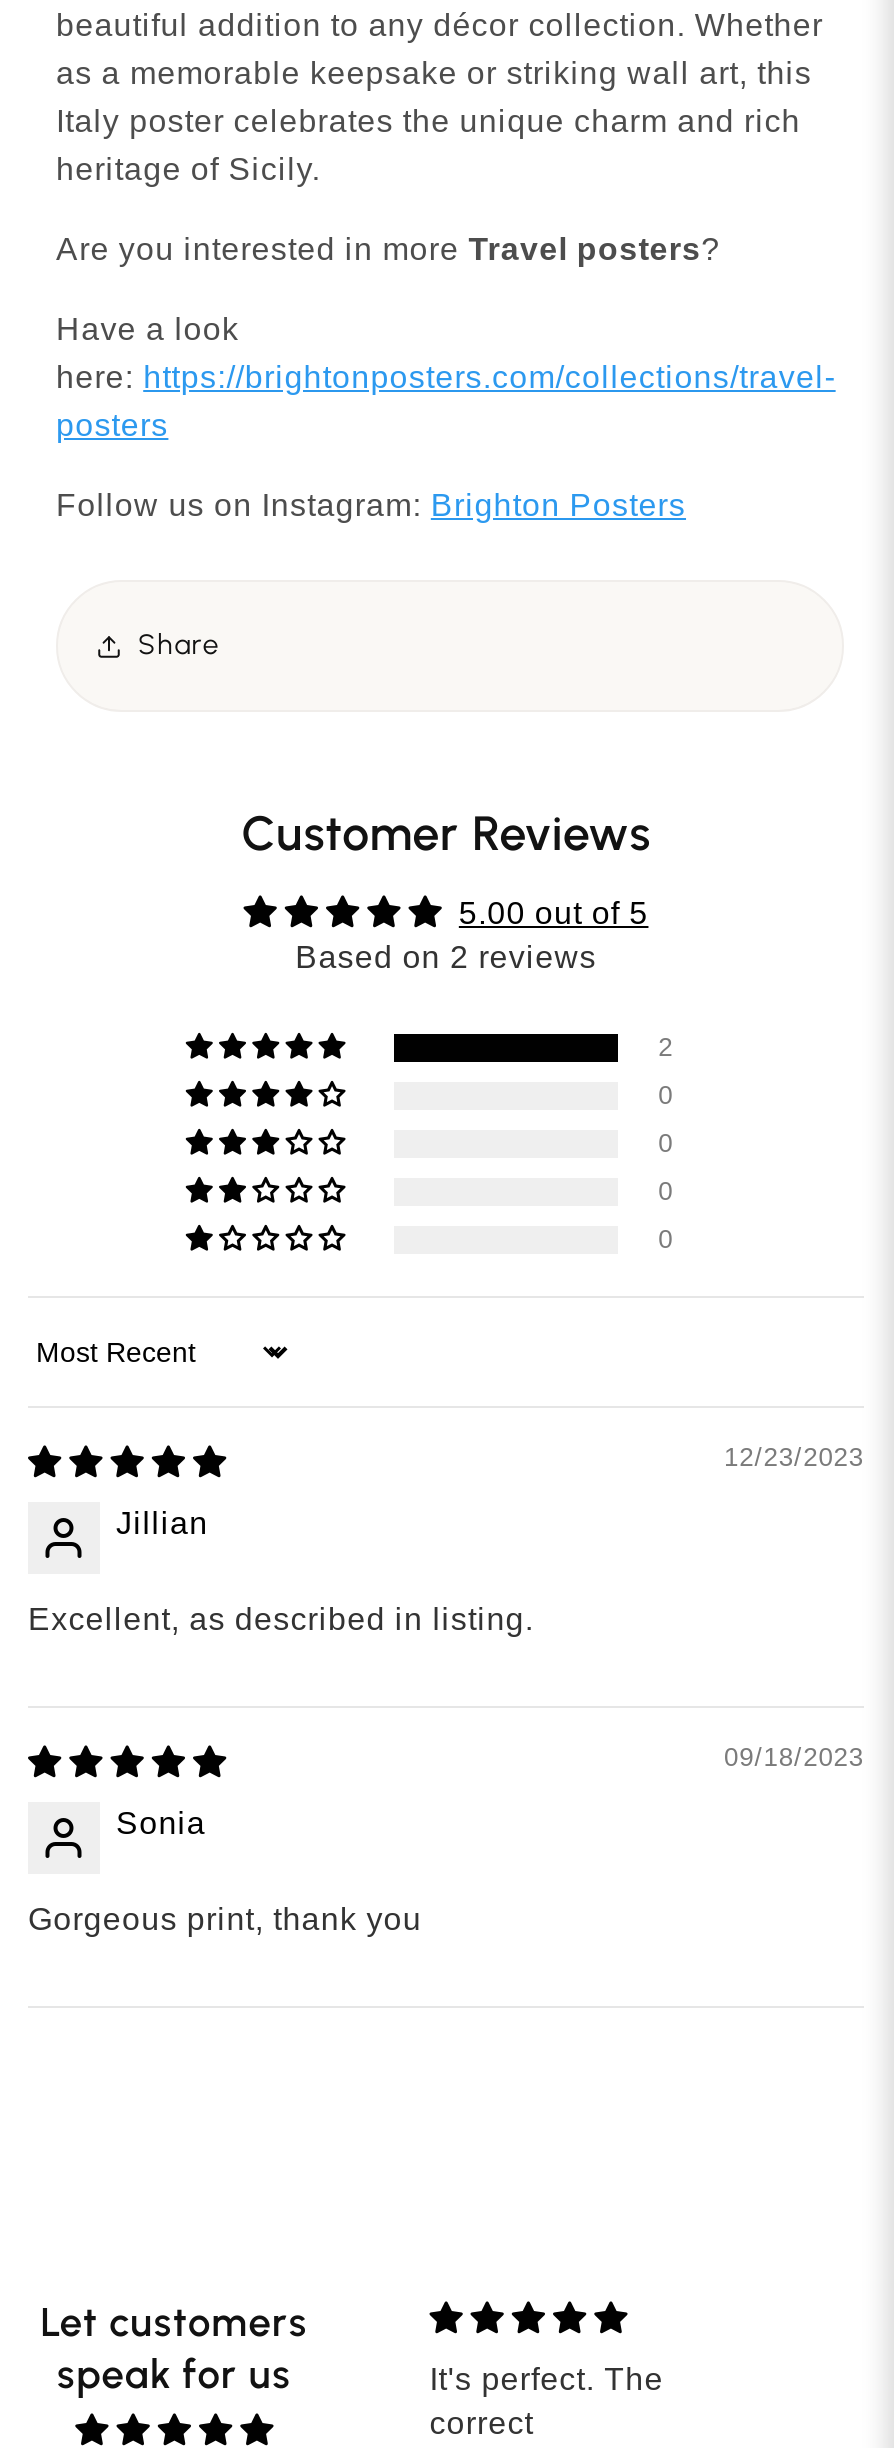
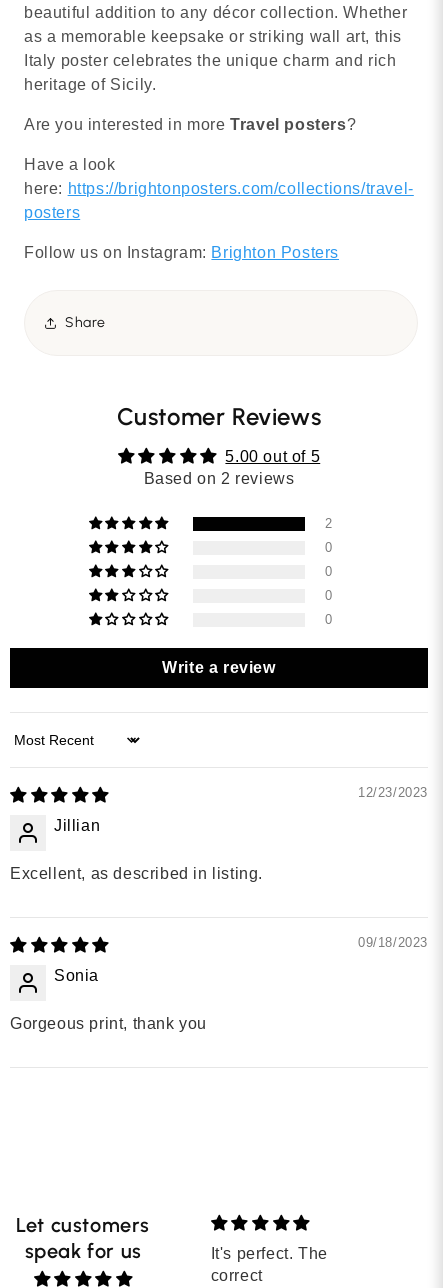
none -> [162,659,276,676] Write a review

